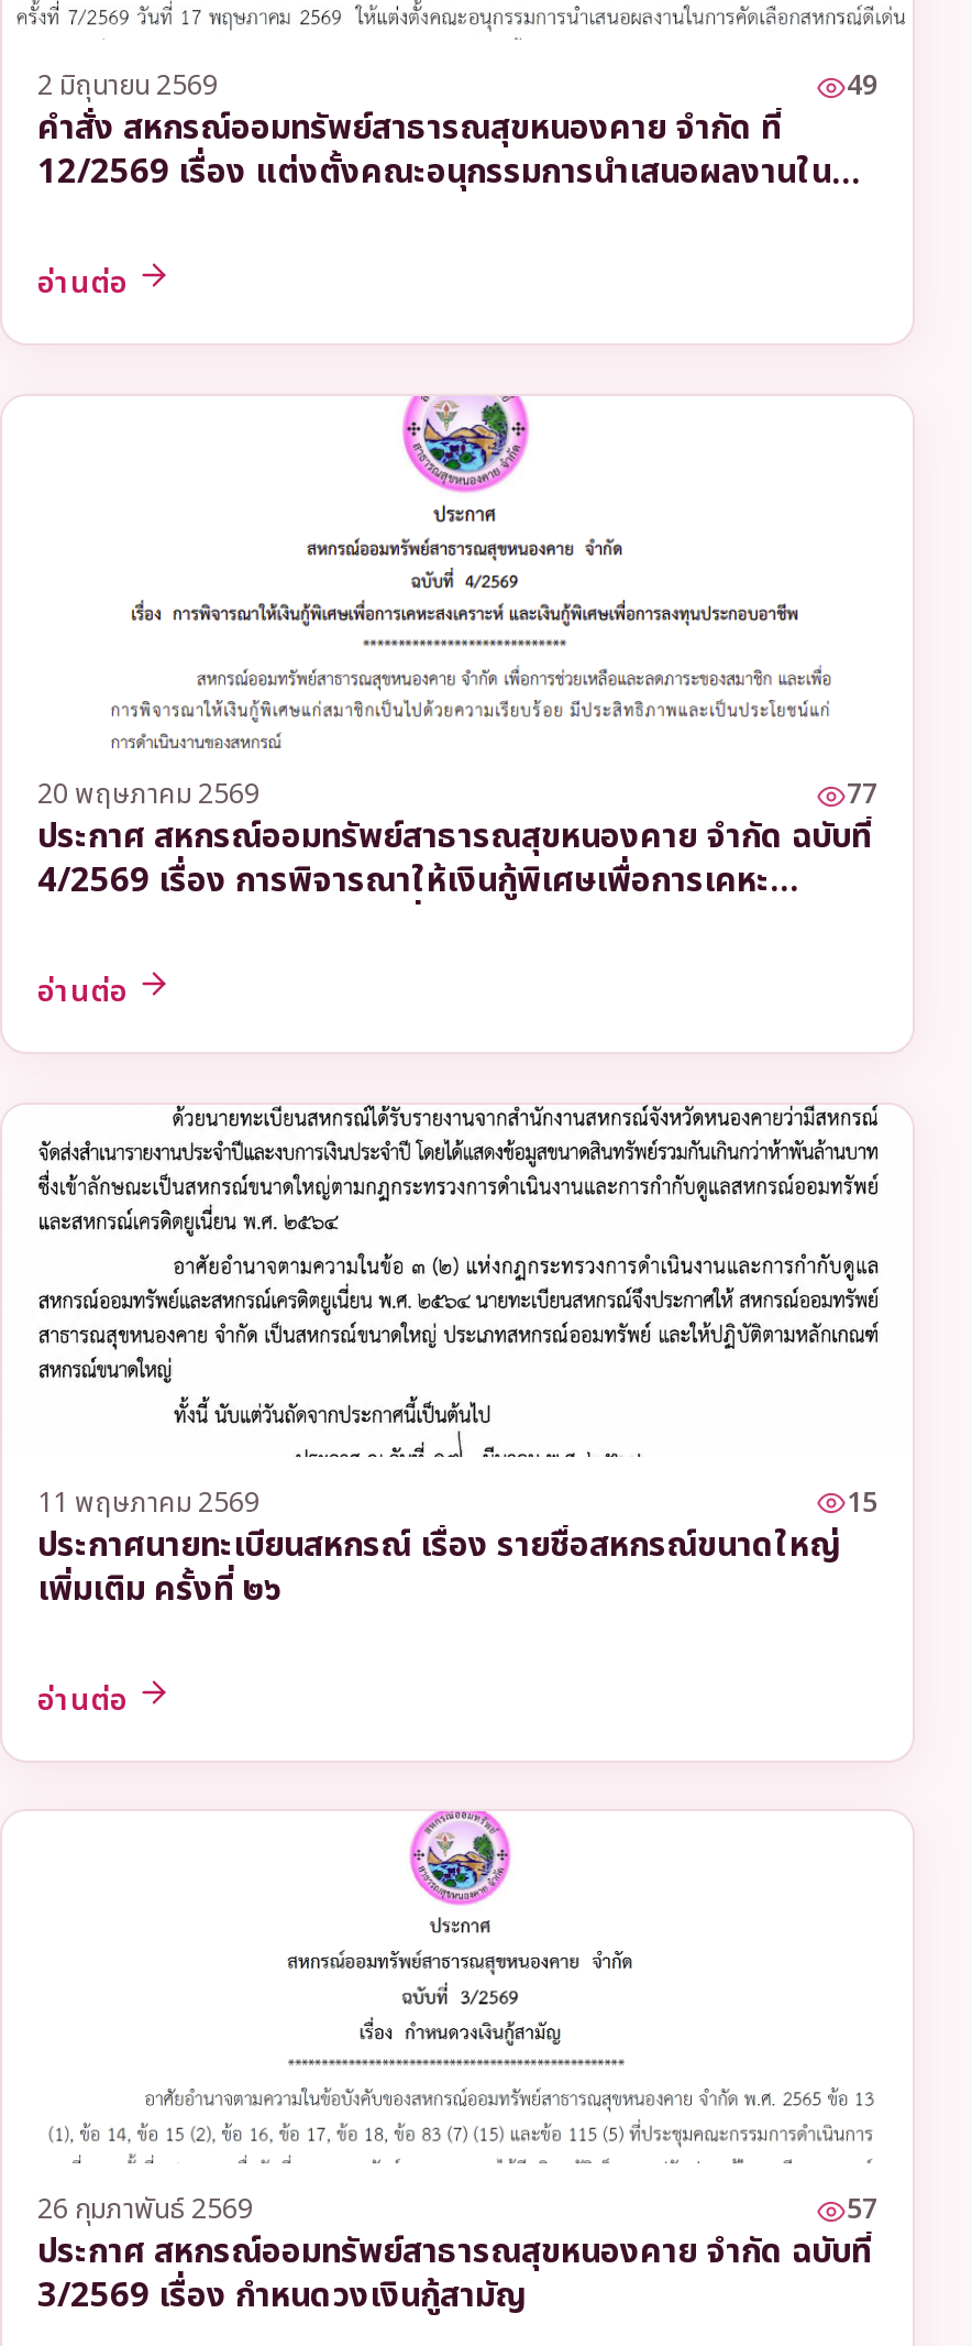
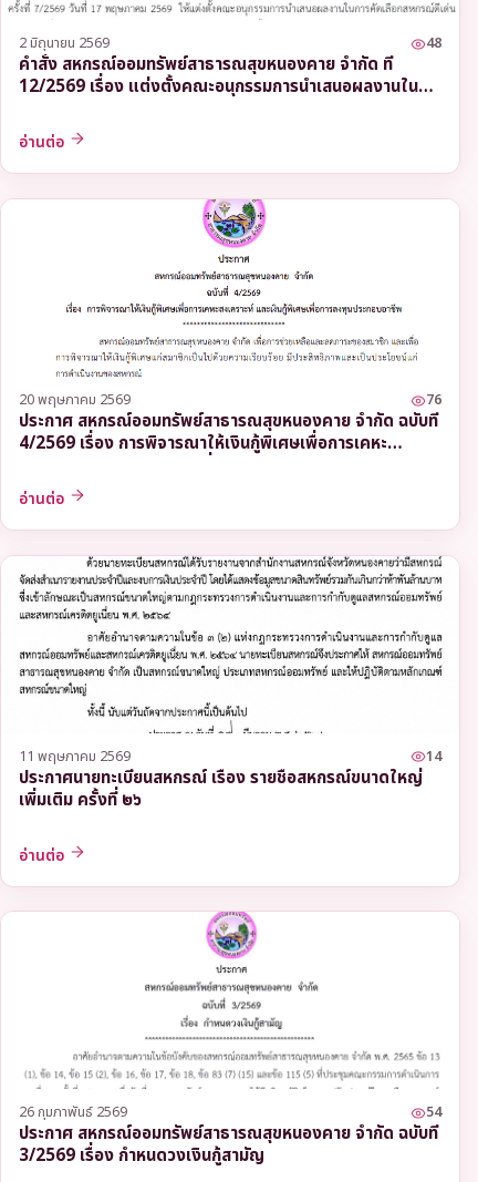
[847,67,877,109] 49 -> [426,34,441,55] 48
[847,775,877,816] 77 -> [426,390,441,411] 76
[847,1482,877,1524] 15 -> [426,746,441,767] 14
[847,2190,877,2232] 57 -> [426,1102,441,1124] 54

